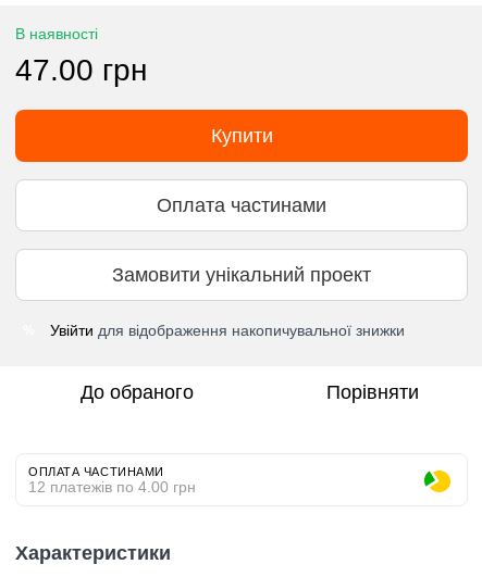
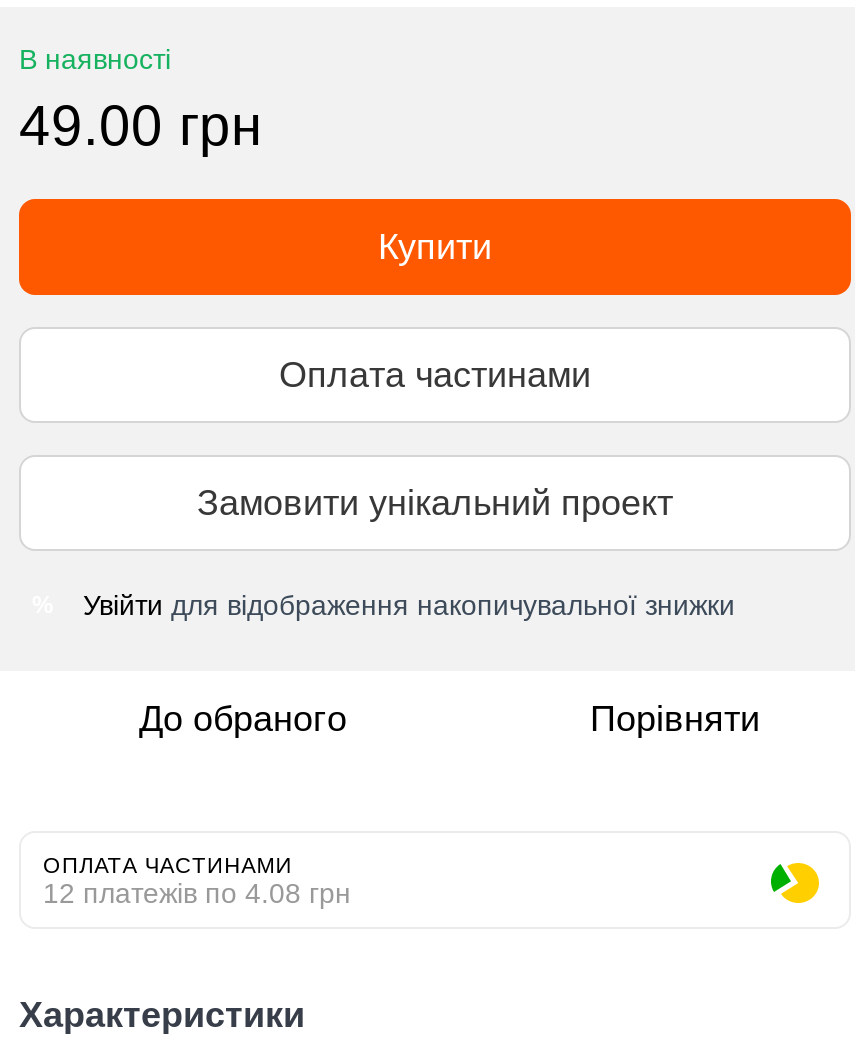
[15,53,147,87] 47.00 грн -> [19,95,261,157] 49.00 грн
[28,478,196,496] 12 платежів по 4.00 грн -> [43,877,351,909] 12 платежів по 4.08 грн

